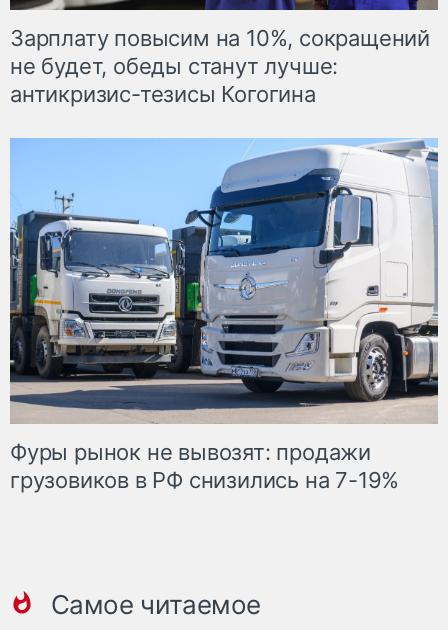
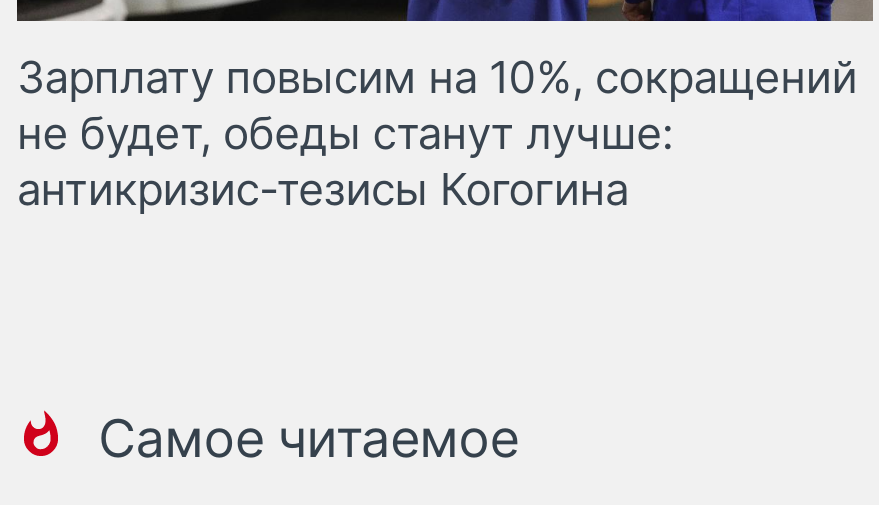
[9,137,439,493] [image] | Фуры рынок не вывозят: продажи | грузовиков в РФ снизились на 7-19% -> none

